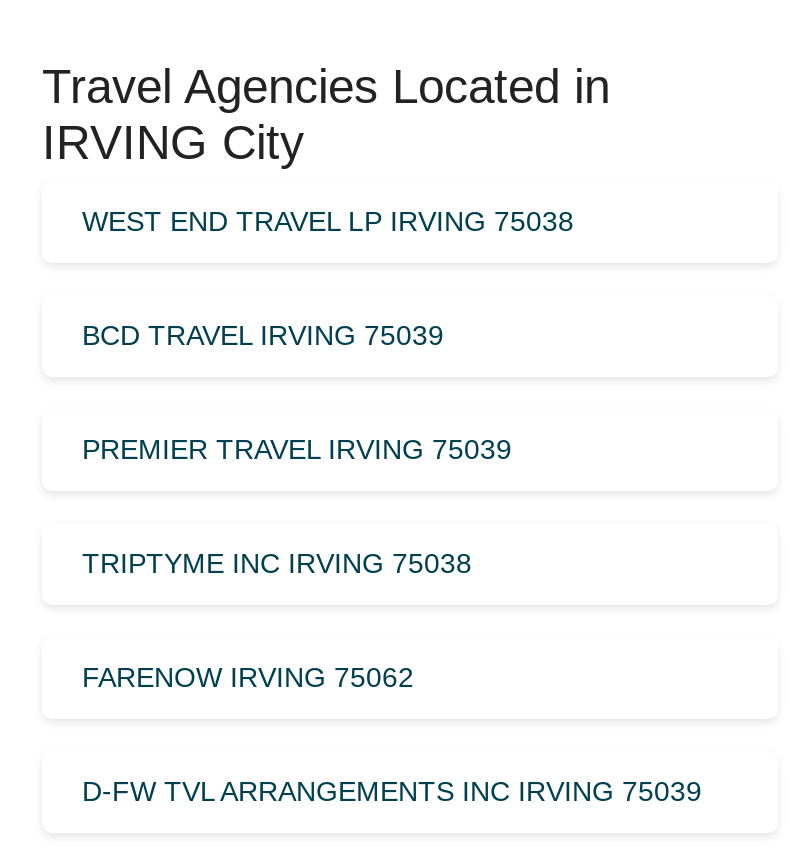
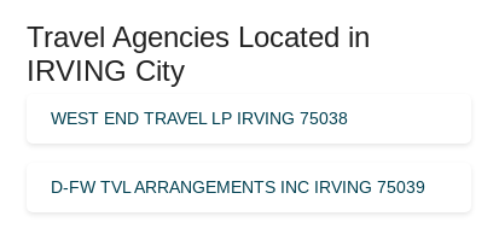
[82,319,444,351] BCD TRAVEL IRVING 75039 -> none
[82,433,512,465] PREMIER TRAVEL IRVING 75039 -> none
[82,547,472,579] TRIPTYME INC IRVING 75038 -> none
[82,661,414,693] FARENOW IRVING 75062 -> none

